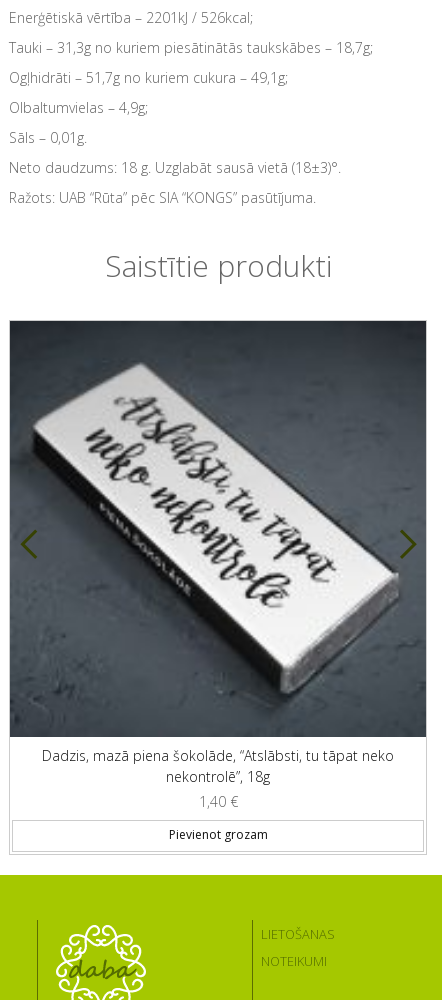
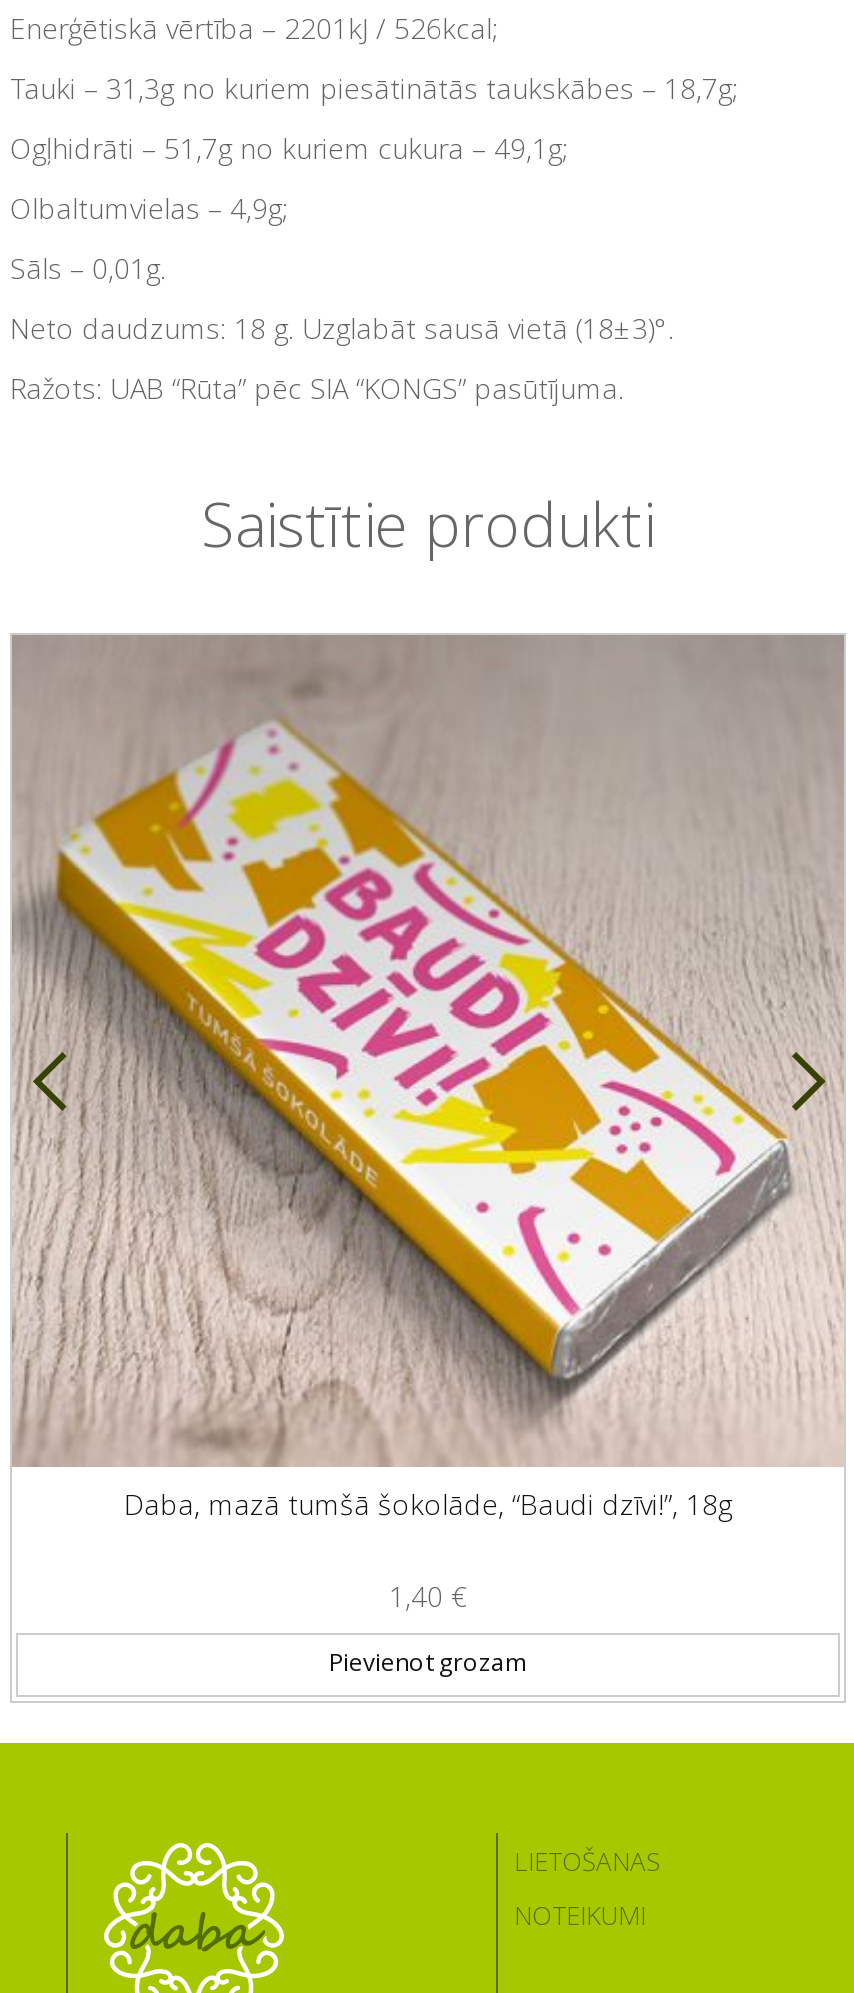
[9,321,427,786] [image] | Dadzis, mazā piena šokolāde, “Atslābsti, tu tāpat neko | nekontrolē”, 18g -> [10,633,844,1523] [image] | Daba, mazā tumšā šokolāde, “Baudi dzīvi!”, 18g

